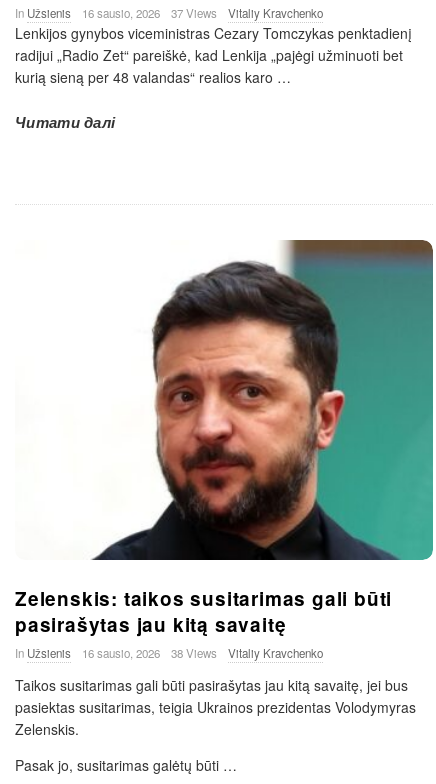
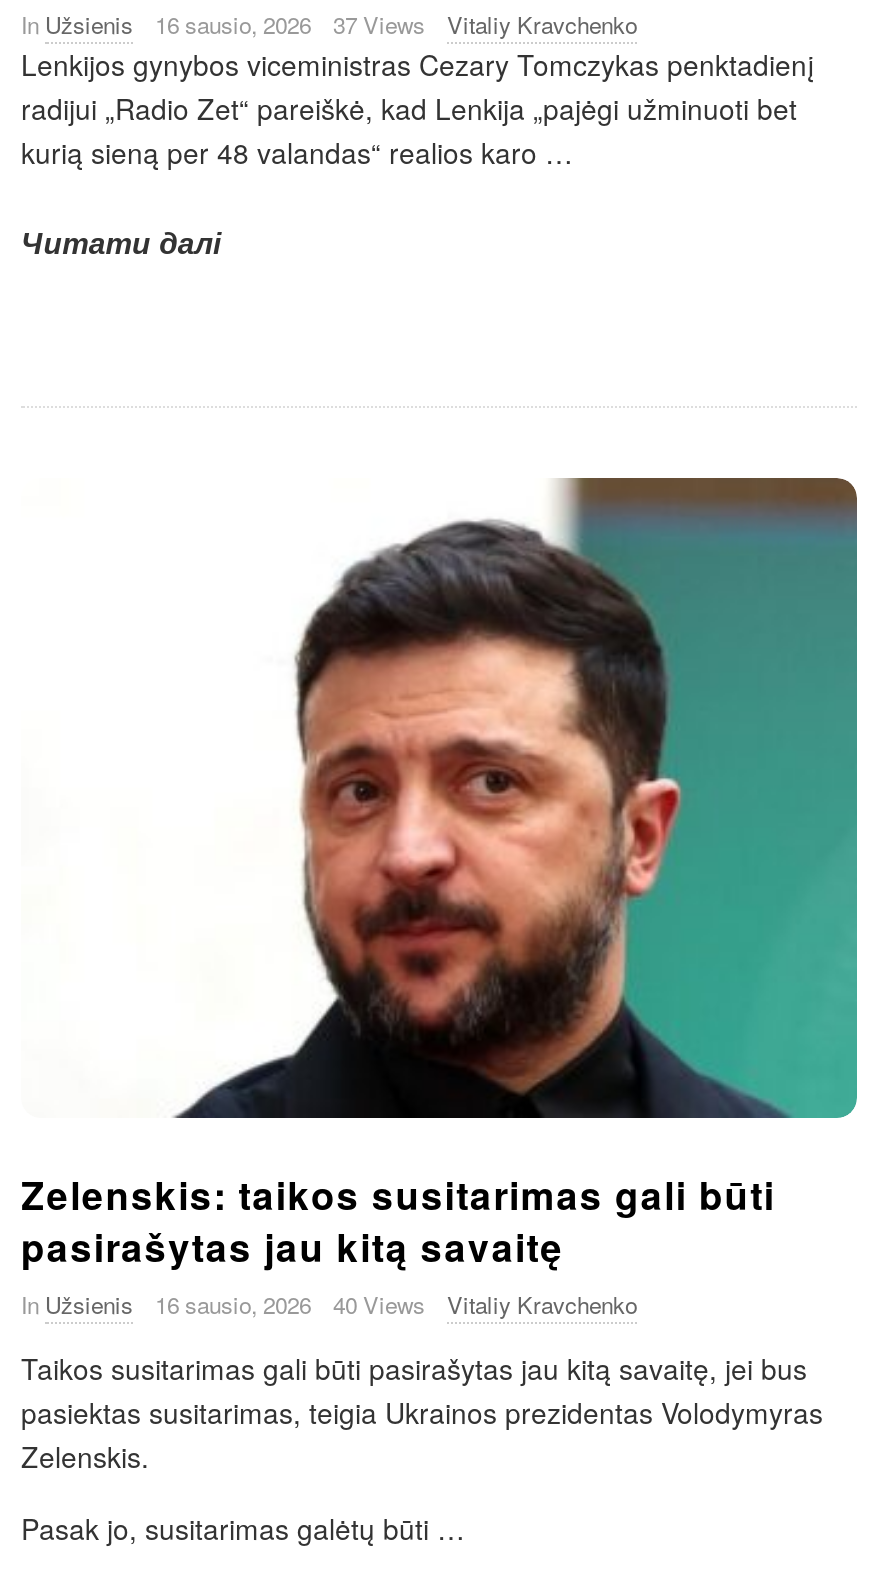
[15,645,323,661] In Užsienis 16 sausio, 2026 38 Views Vitaliy Kravchenko -> [21,1288,637,1320] In Užsienis 16 sausio, 2026 40 Views Vitaliy Kravchenko

